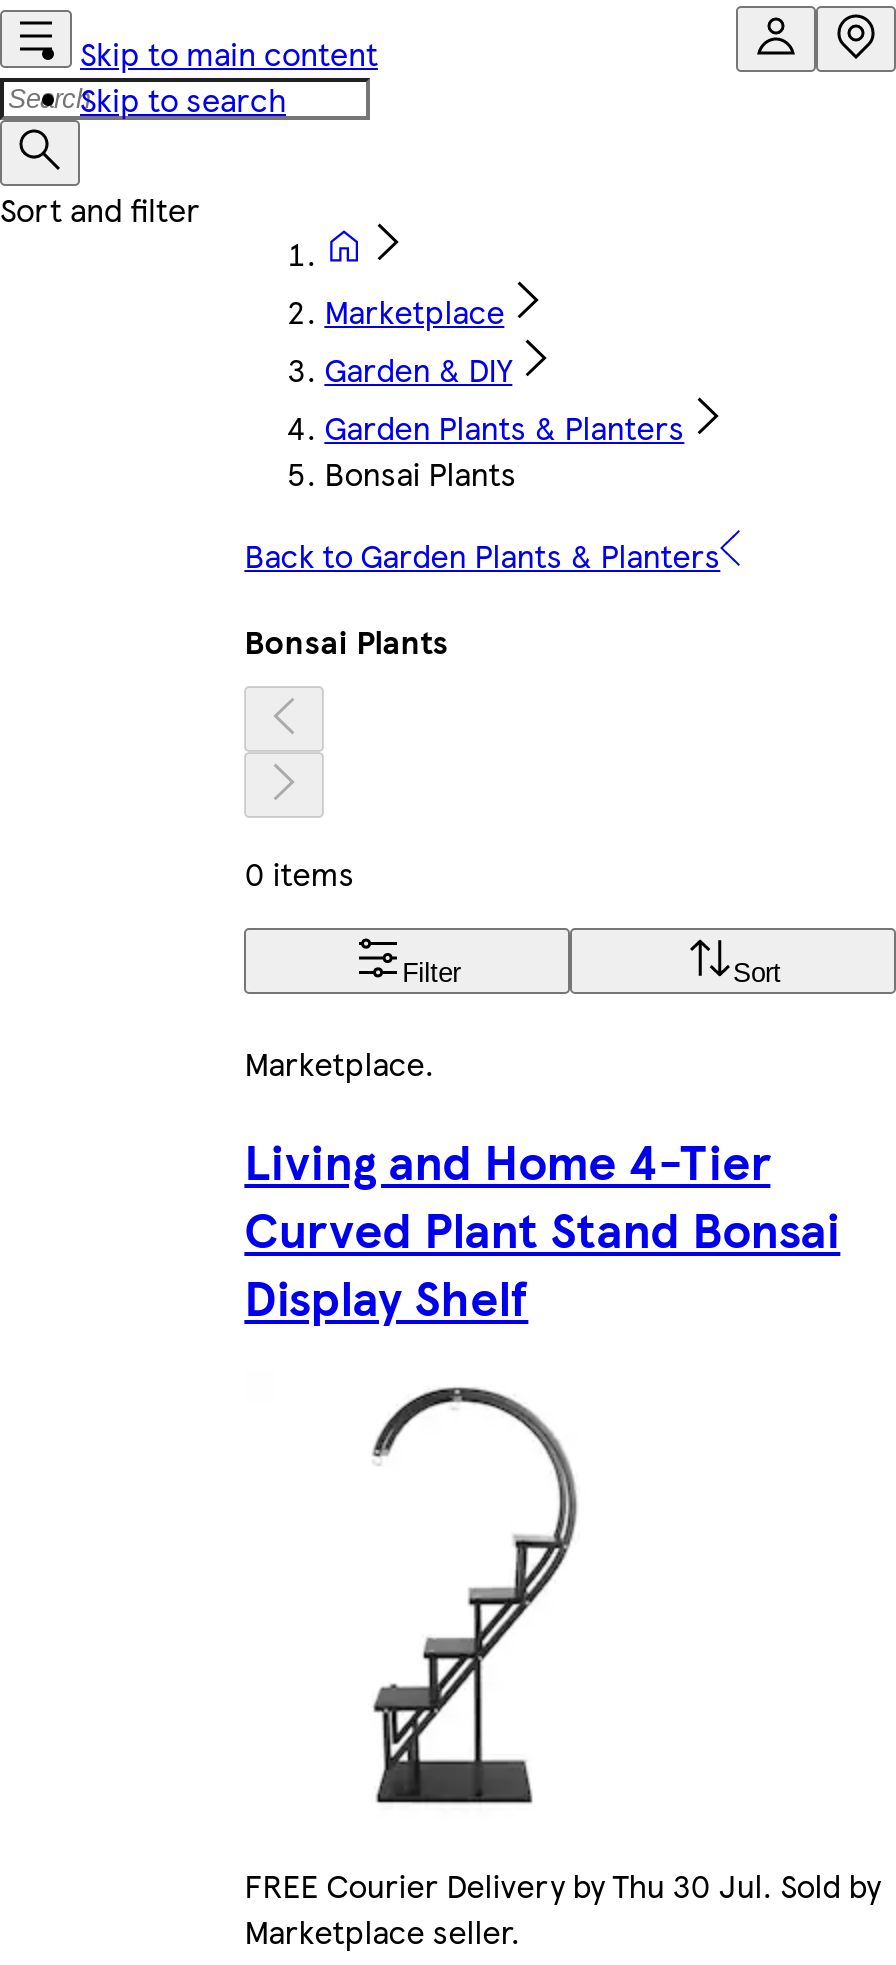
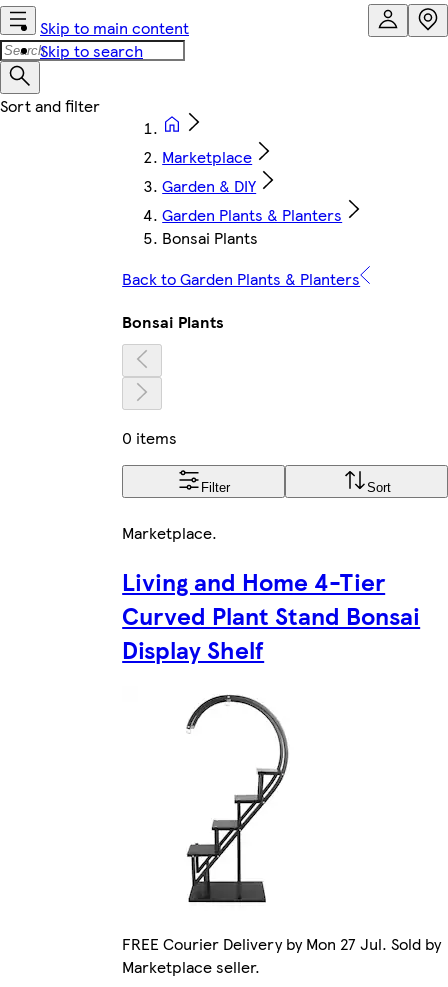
[244,1861,880,1907] FREE Courier Delivery by Thu 30 Jul. Sold by -> [122,931,441,954] FREE Courier Delivery by Mon 27 Jul. Sold by

